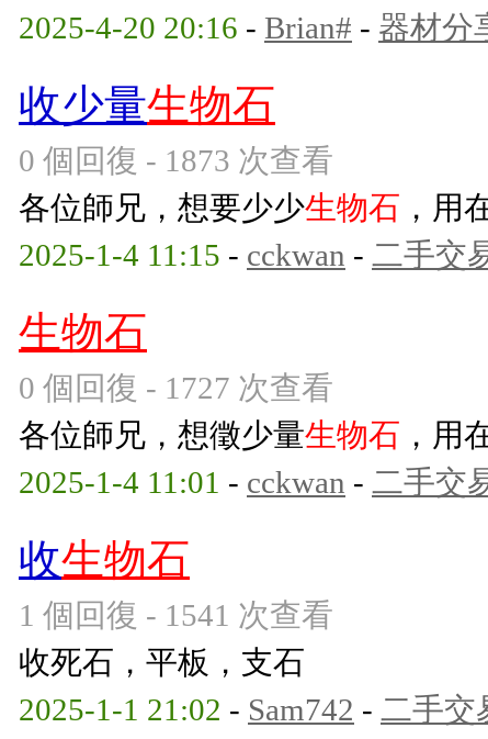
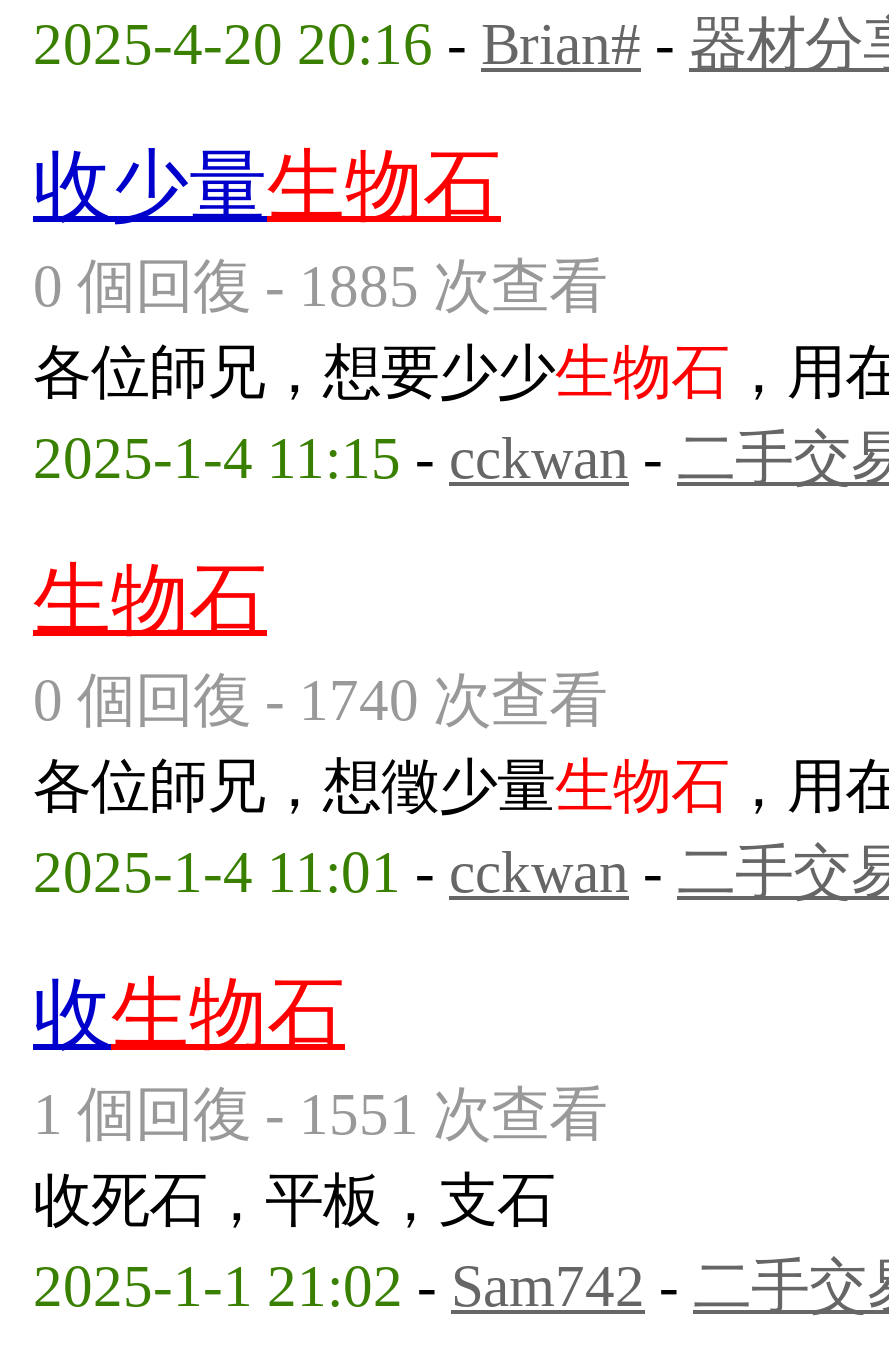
[19,143,333,178] 0 個回復 - 1873 次查看 -> [33,254,607,318] 0 個回復 - 1885 次查看
[19,370,333,405] 0 個回復 - 1727 次查看 -> [33,668,607,732] 0 個回復 - 1740 次查看
[19,597,333,632] 1 個回復 - 1541 次查看 -> [33,1082,607,1146] 1 個回復 - 1551 次查看

